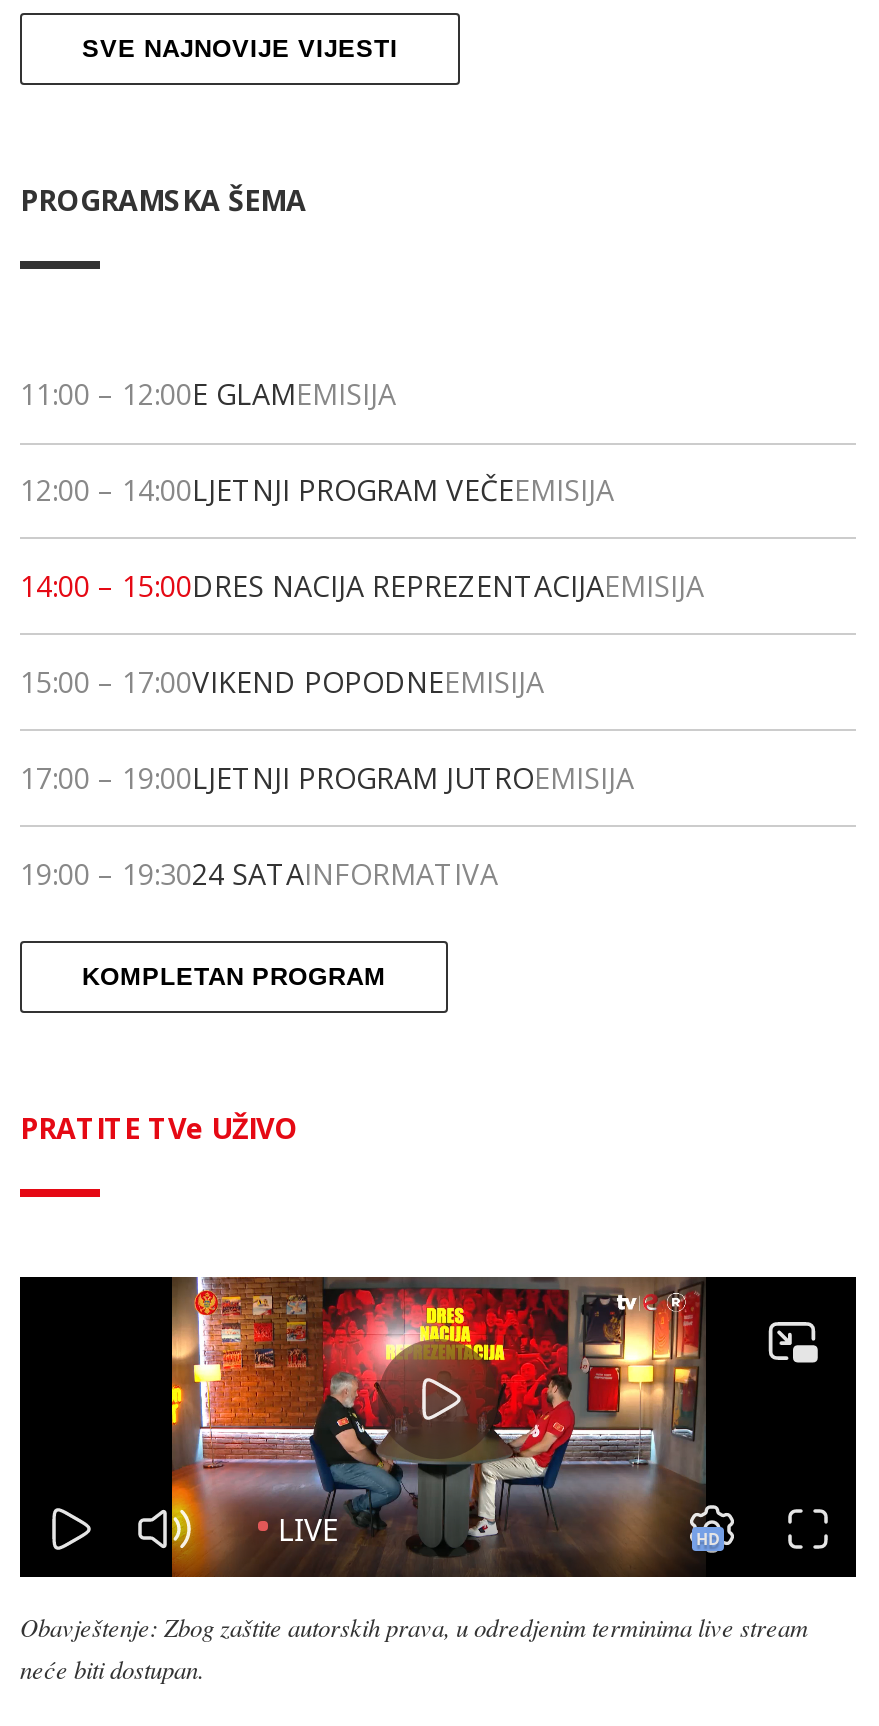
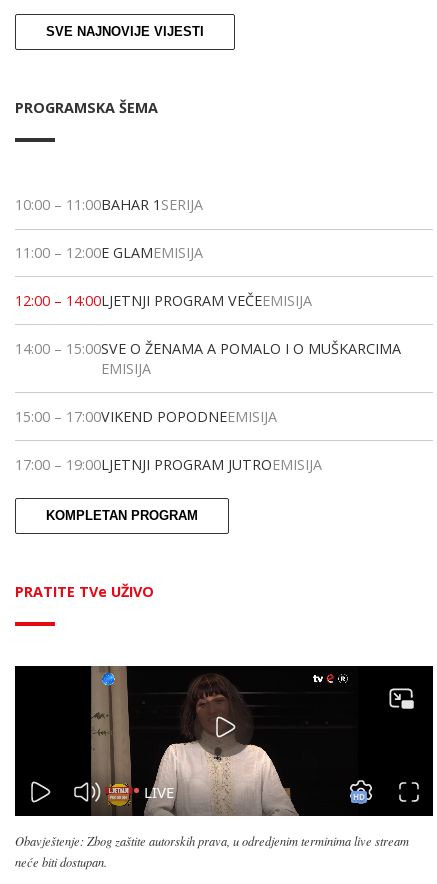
none -> [15,195,203,214] 10:00 – 11:00BAHAR 1 SERIJA
moved [20,375,614,509] -> [15,243,312,310]: 11:00 – 12:00E GLAMEMISIJA | 12:00 – 14:00LJETNJI PROGRAM VEČEEMISIJA
[20,567,704,605] 14:00 – 15:00DRES NACIJA REPREZENTACIJAEMISIJA -> [15,339,401,378] 14:00 – 15:00SVE O ŽENAMA A POMALO I O MUŠKARCIMA | EMISIJA
moved [20,663,634,796] -> [15,407,322,473]: 15:00 – 17:00VIKEND POPODNEEMISIJA | 17:00 – 19:00LJETNJI PROGRAM JUTROEMISIJA
[20,854,498,892] 19:00 – 19:3024 SATAINFORMATIVA -> none
[170,1275,706,1577] [image] -> [91,665,357,816] [image]

